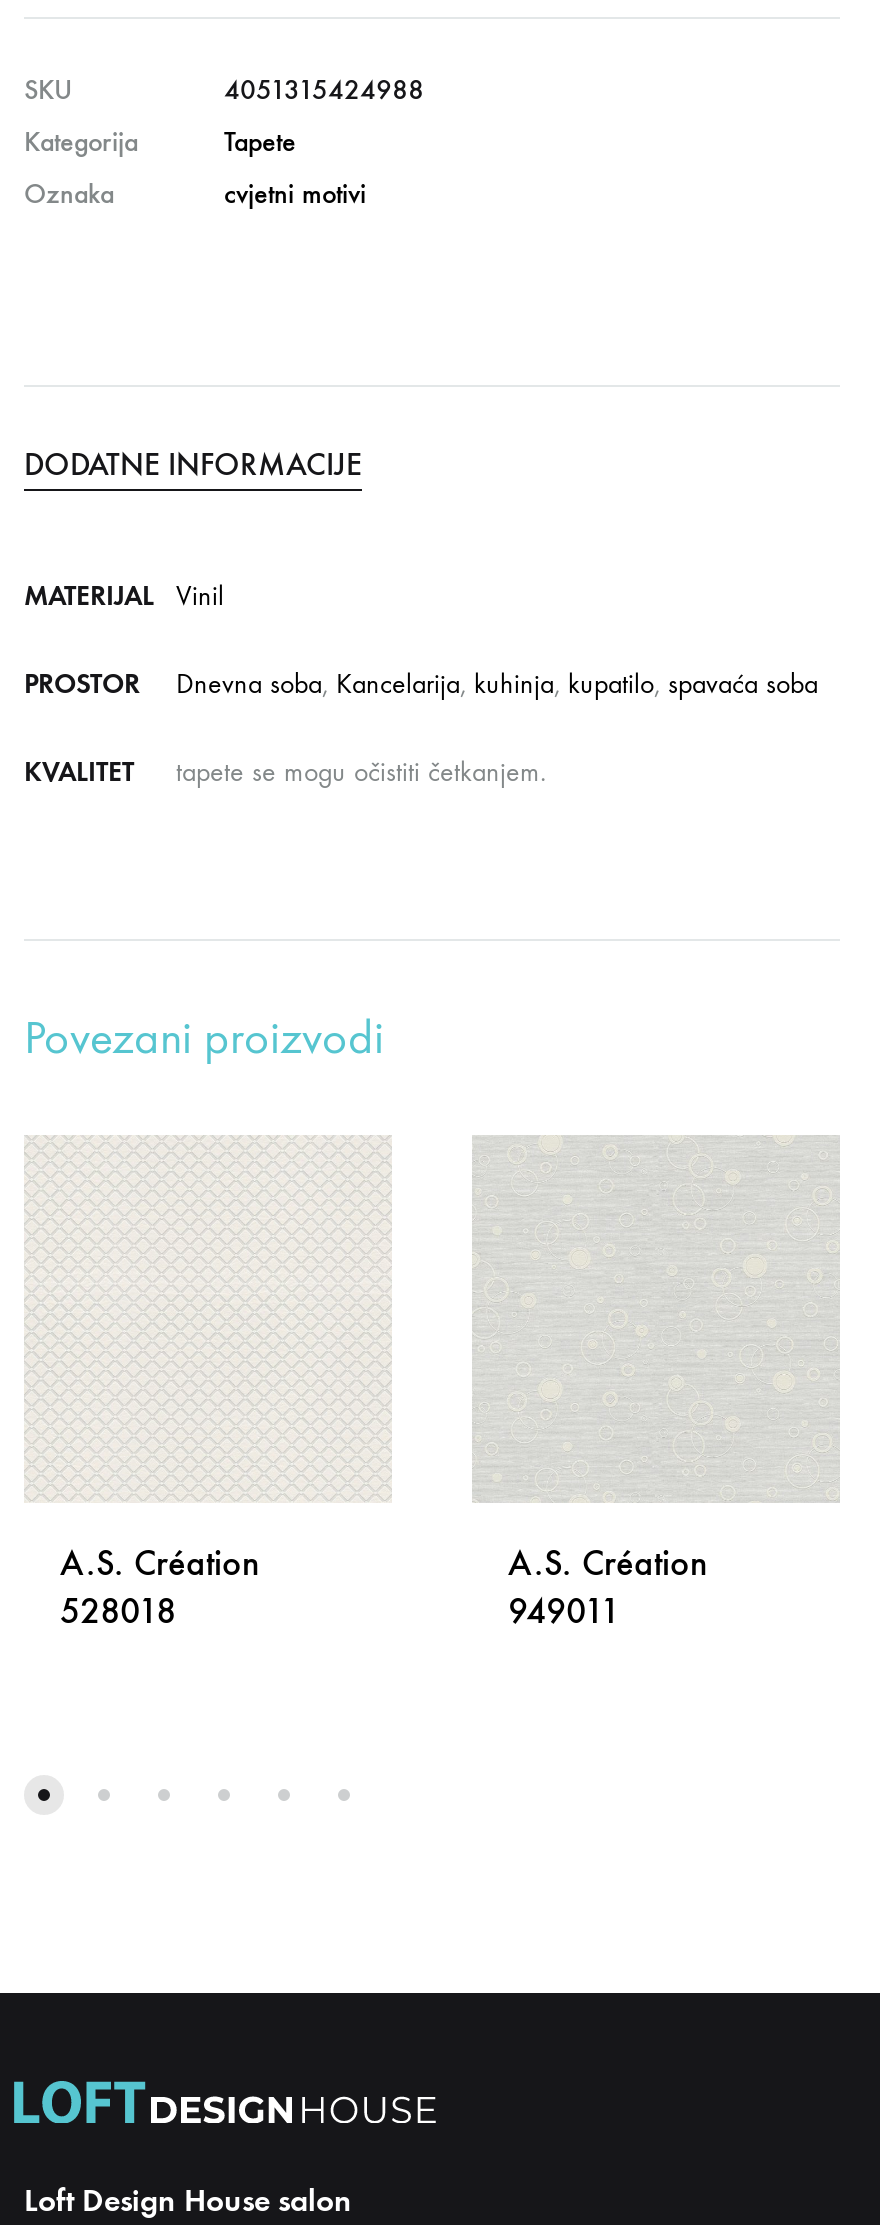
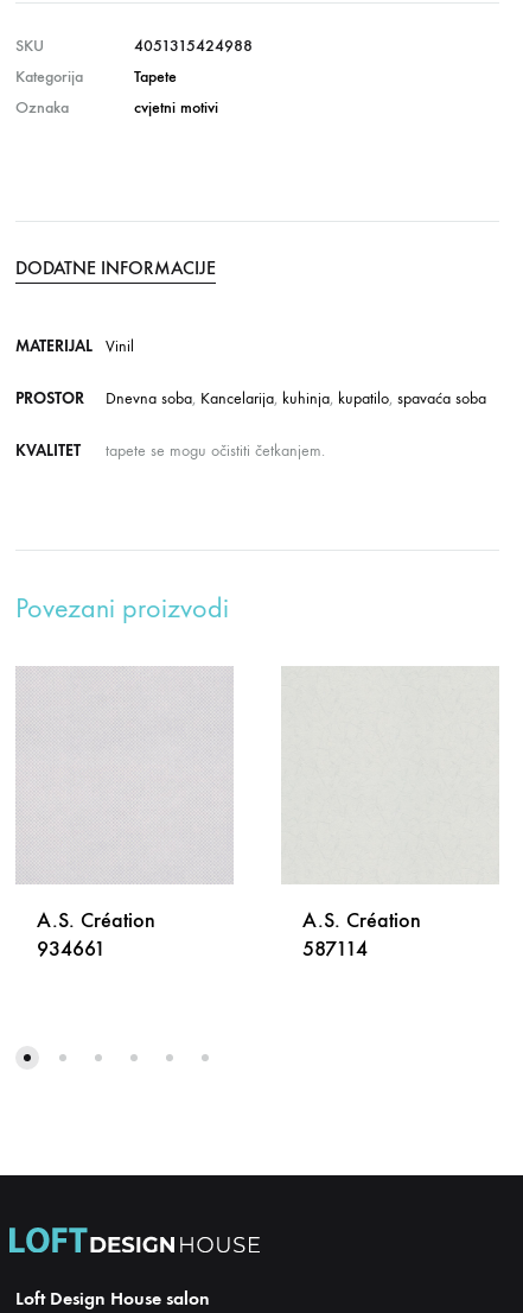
[60,1589,176,1633] 528018 -> [37,936,106,962] 934661
[508,1589,620,1633] 949011 -> [302,936,368,962] 587114

